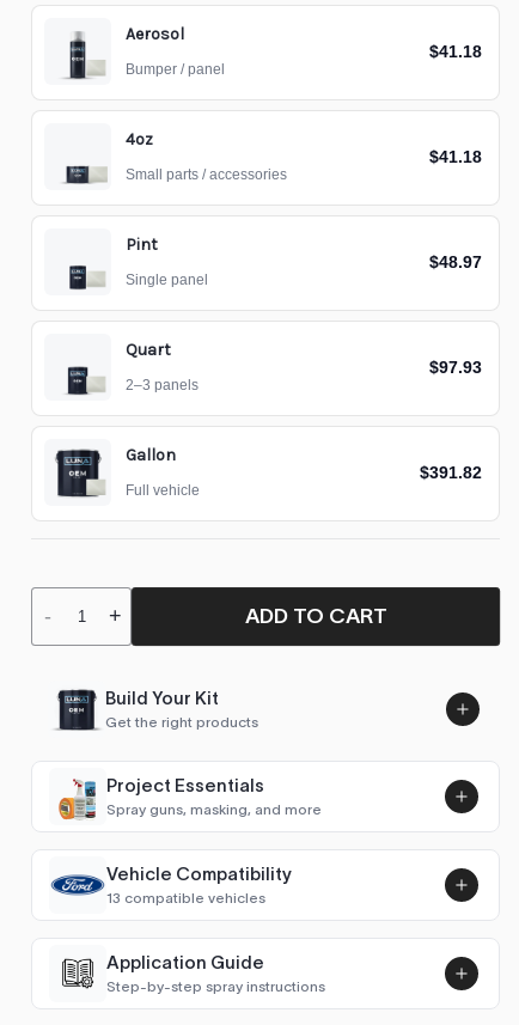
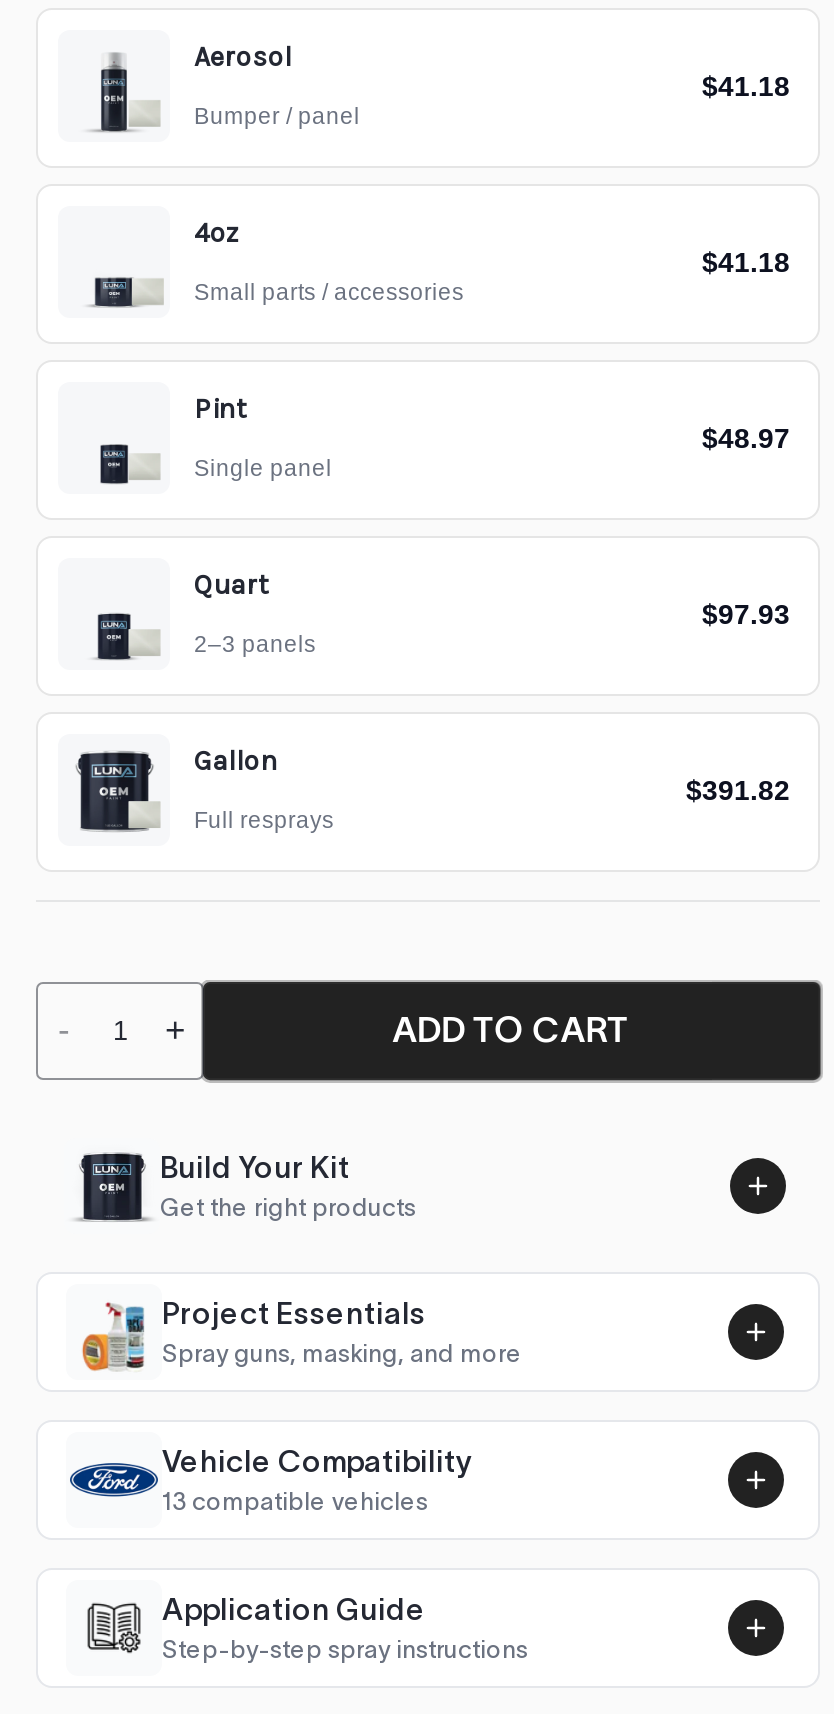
[126,483,200,498] Full vehicle -> [194,808,334,832] Full resprays

